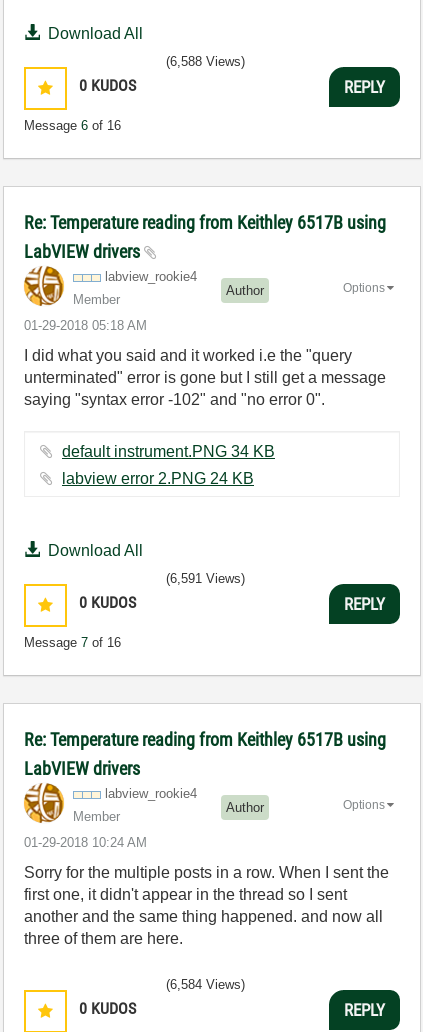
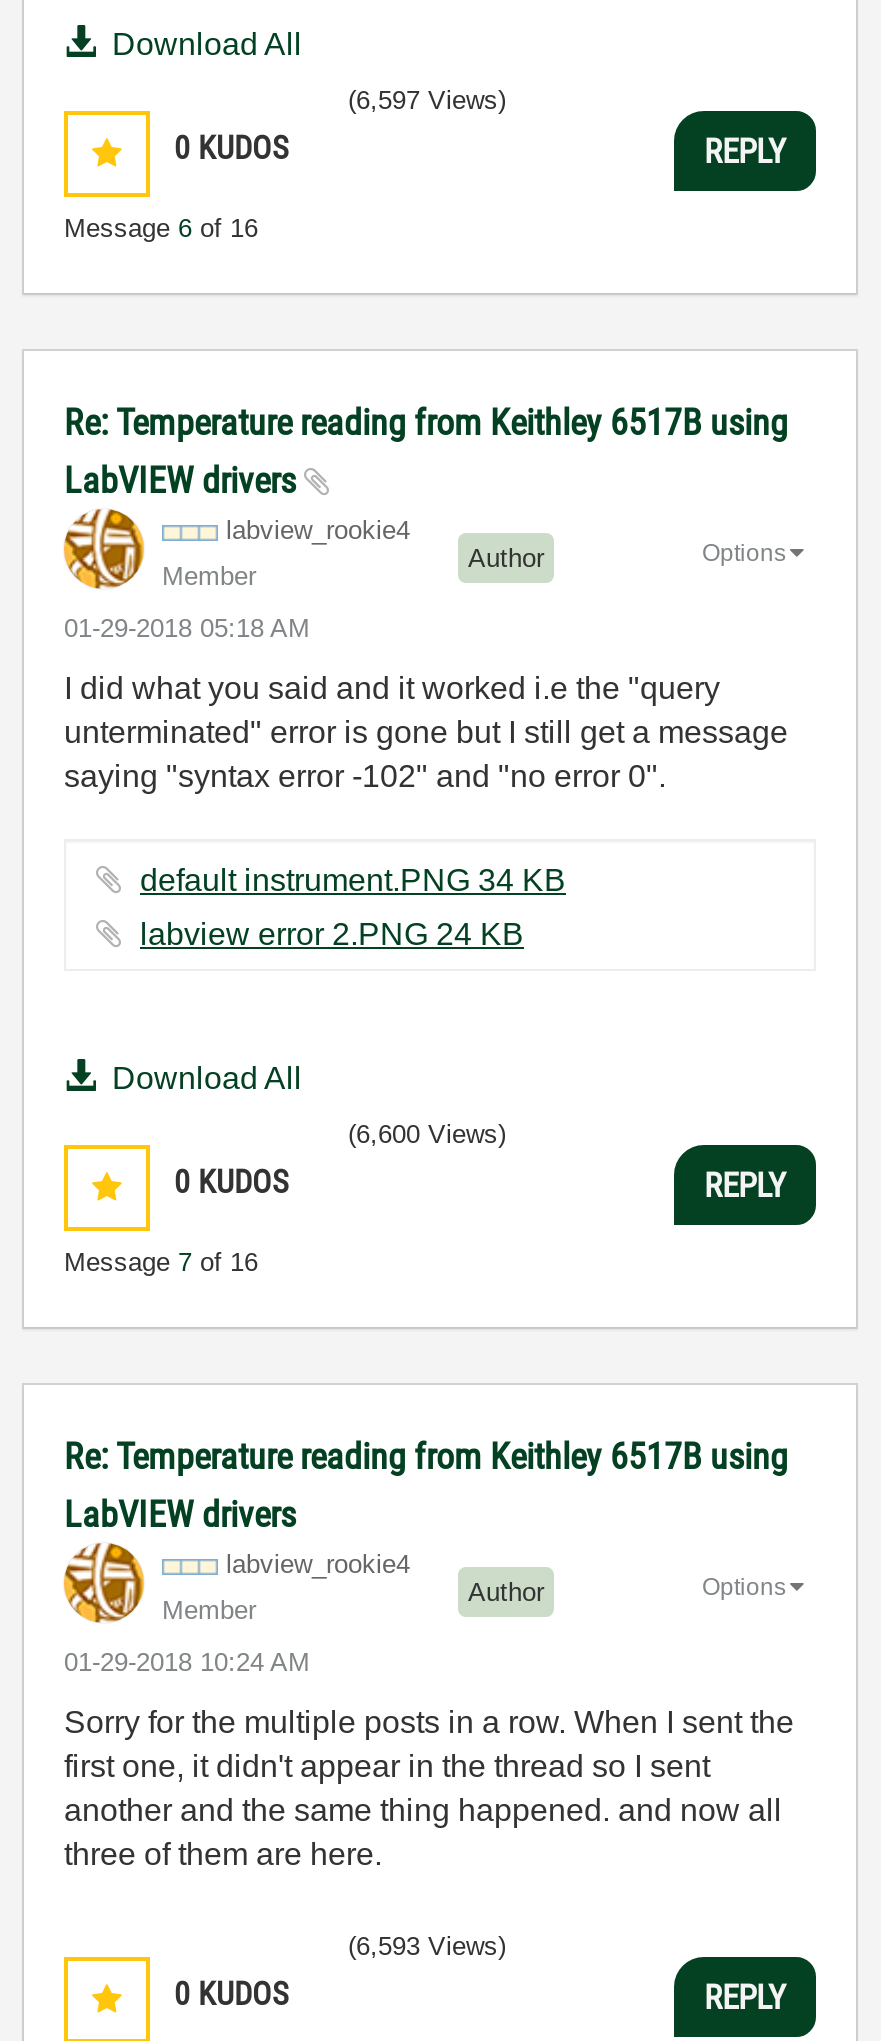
[166,54,245,69] (6,588 Views) -> [348,86,506,116] (6,597 Views)
[166,571,245,586] (6,591 Views) -> [348,1120,506,1150] (6,600 Views)
[166,977,245,992] (6,584 Views) -> [348,1932,506,1962] (6,593 Views)

